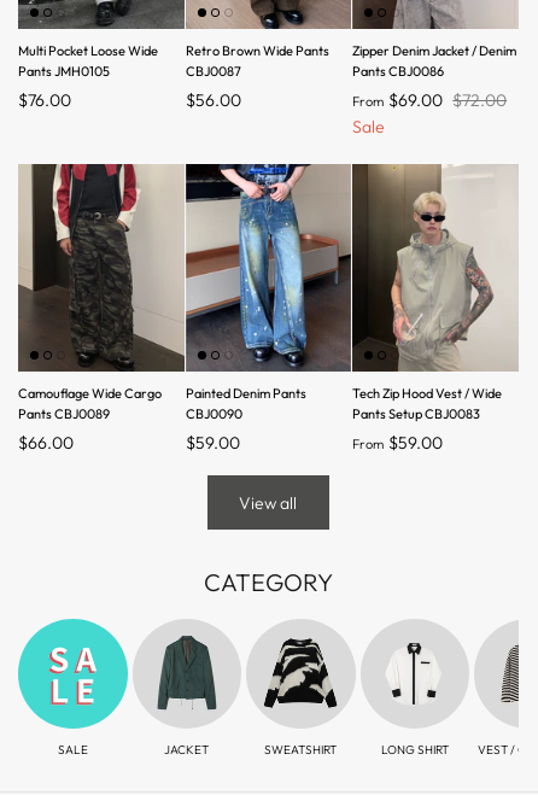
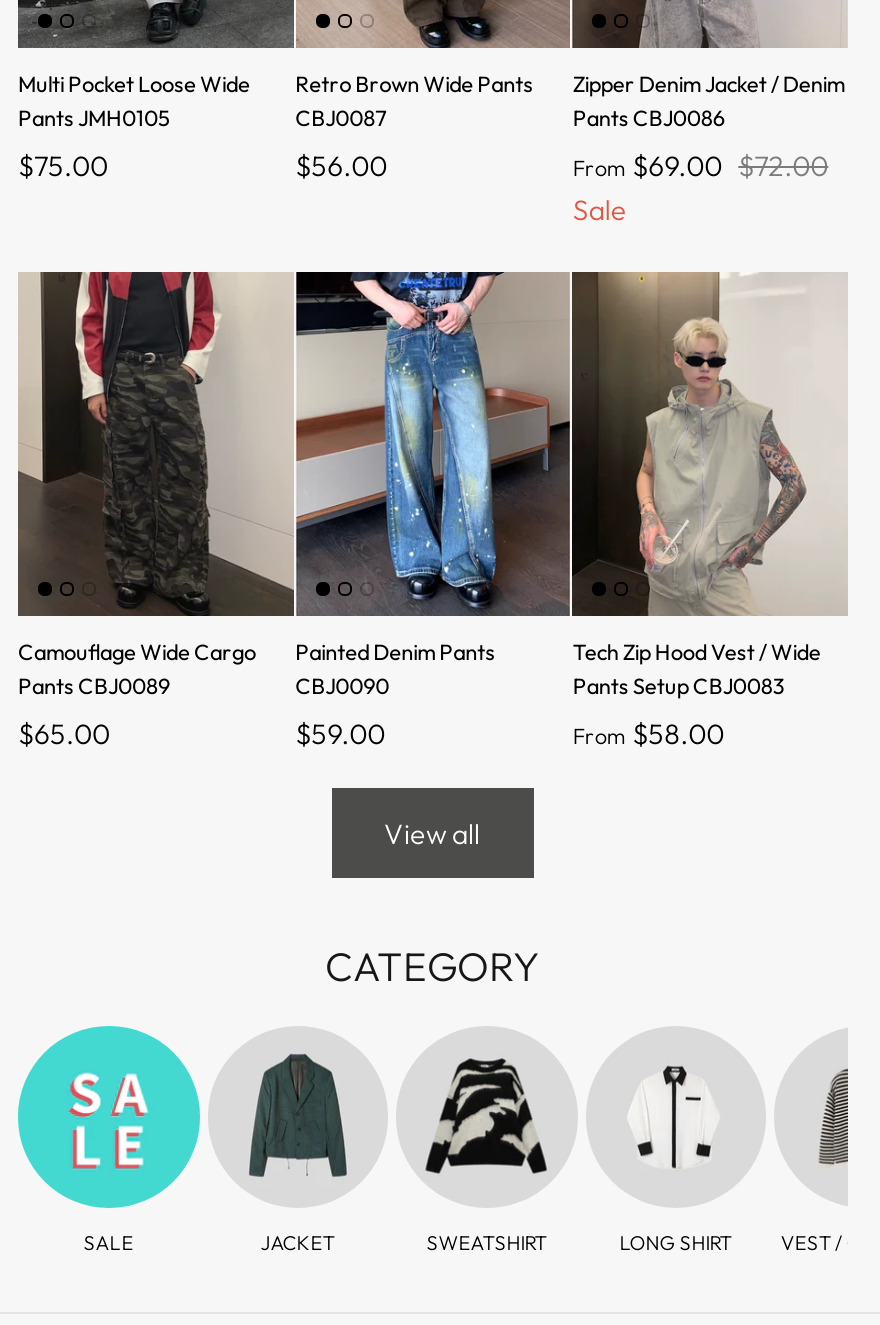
[18,89,71,111] $76.00 -> [18,148,108,184] $75.00
[18,432,74,454] $66.00 -> [18,716,110,752] $65.00
[353,432,443,454] From $59.00 -> [573,716,724,752] From $58.00

